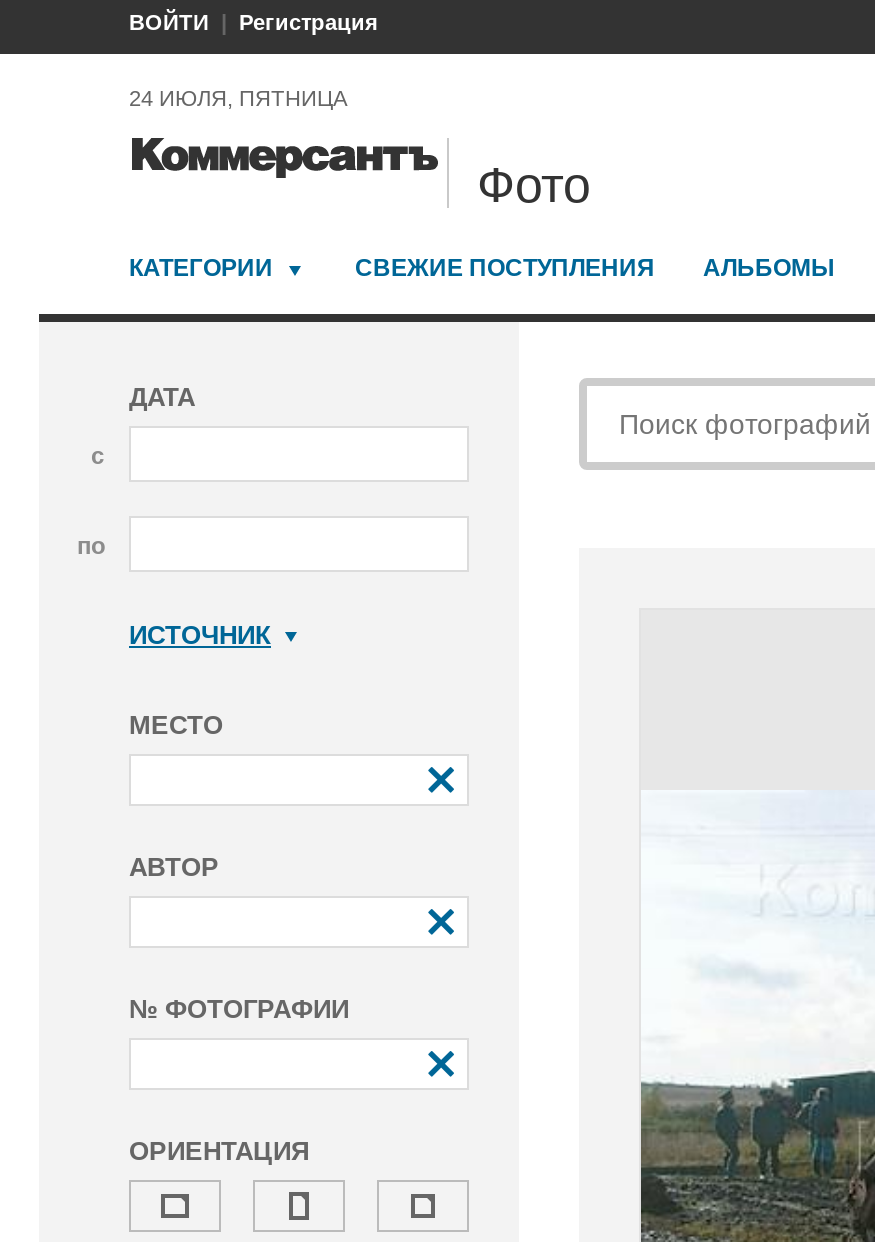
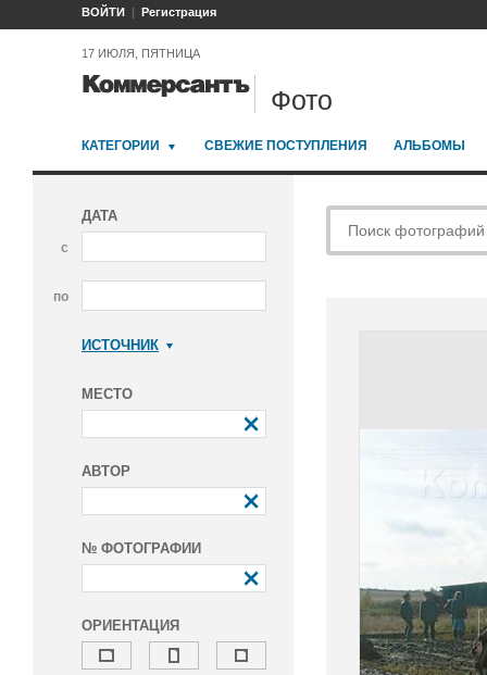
[129,86,347,110] 24 ИЮЛЯ, ПЯТНИЦА -> [82,47,200,60] 17 ИЮЛЯ, ПЯТНИЦА

